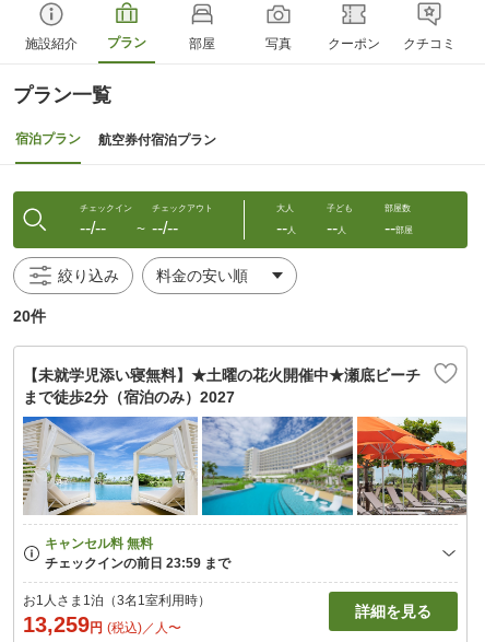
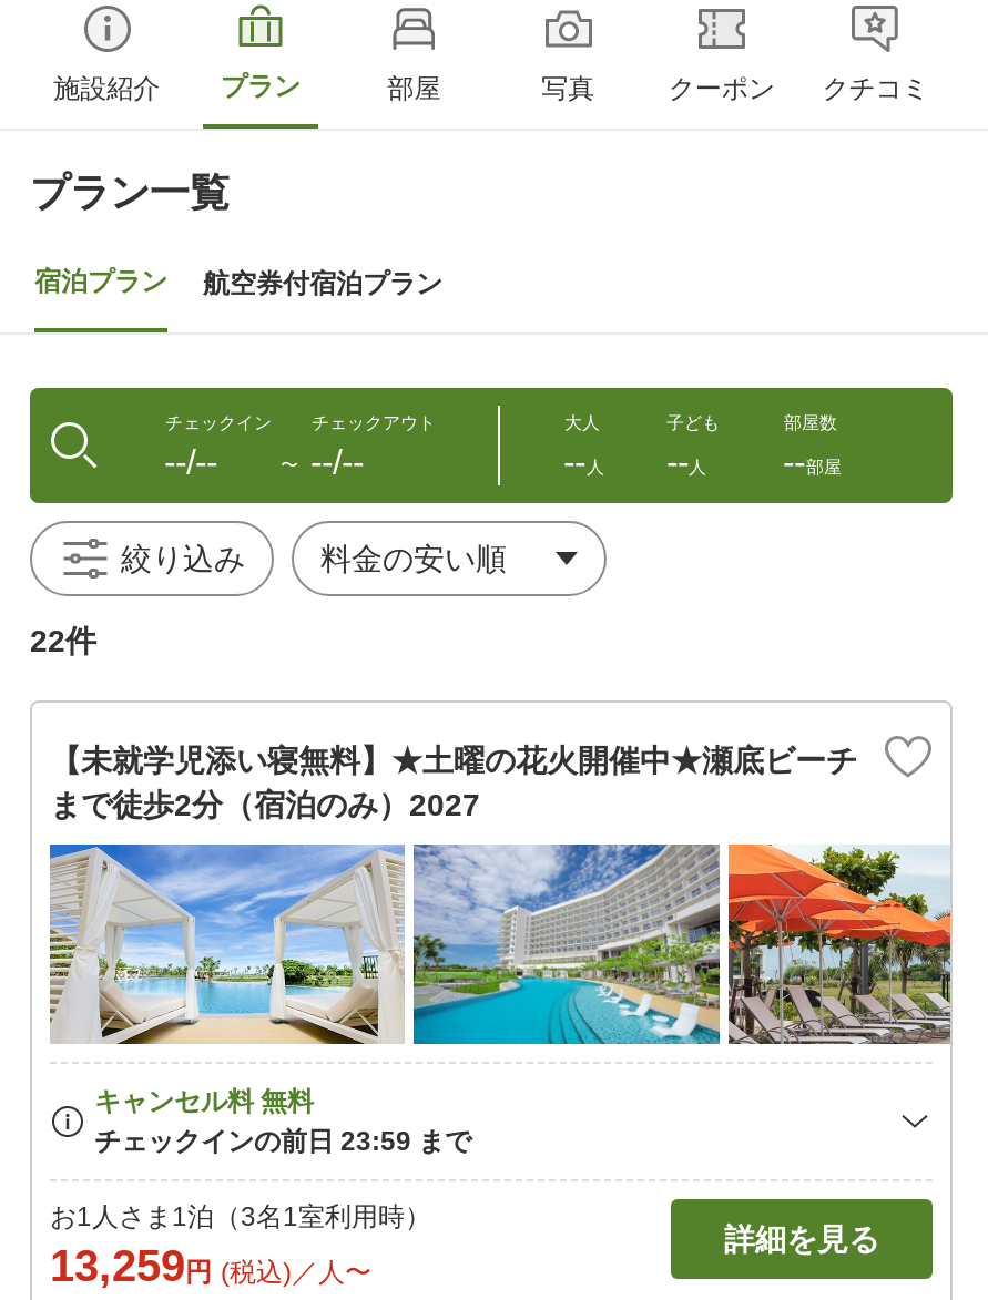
[13,307,46,325] 20件 -> [30,623,96,658] 22件

